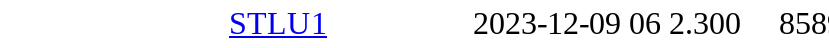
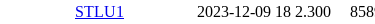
[473,7,741,41] 2023-12-09 06 2.300 -> [197,3,331,20] 2023-12-09 18 2.300

